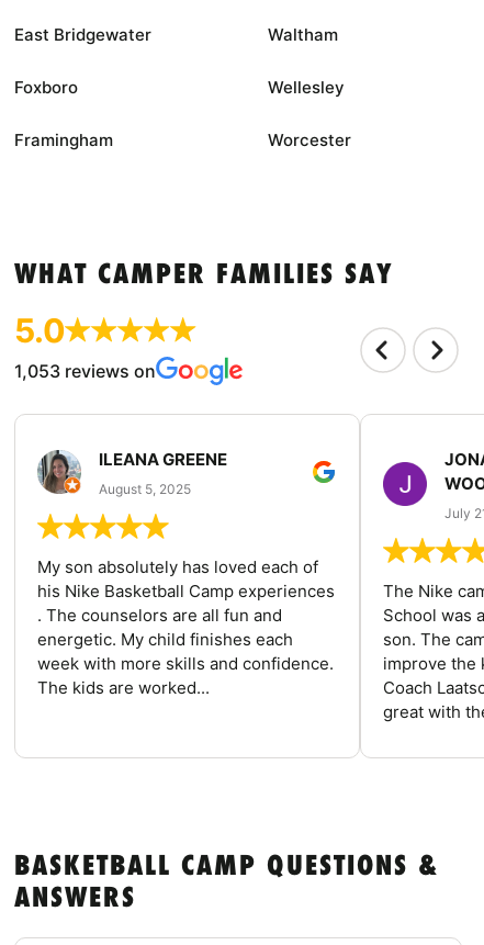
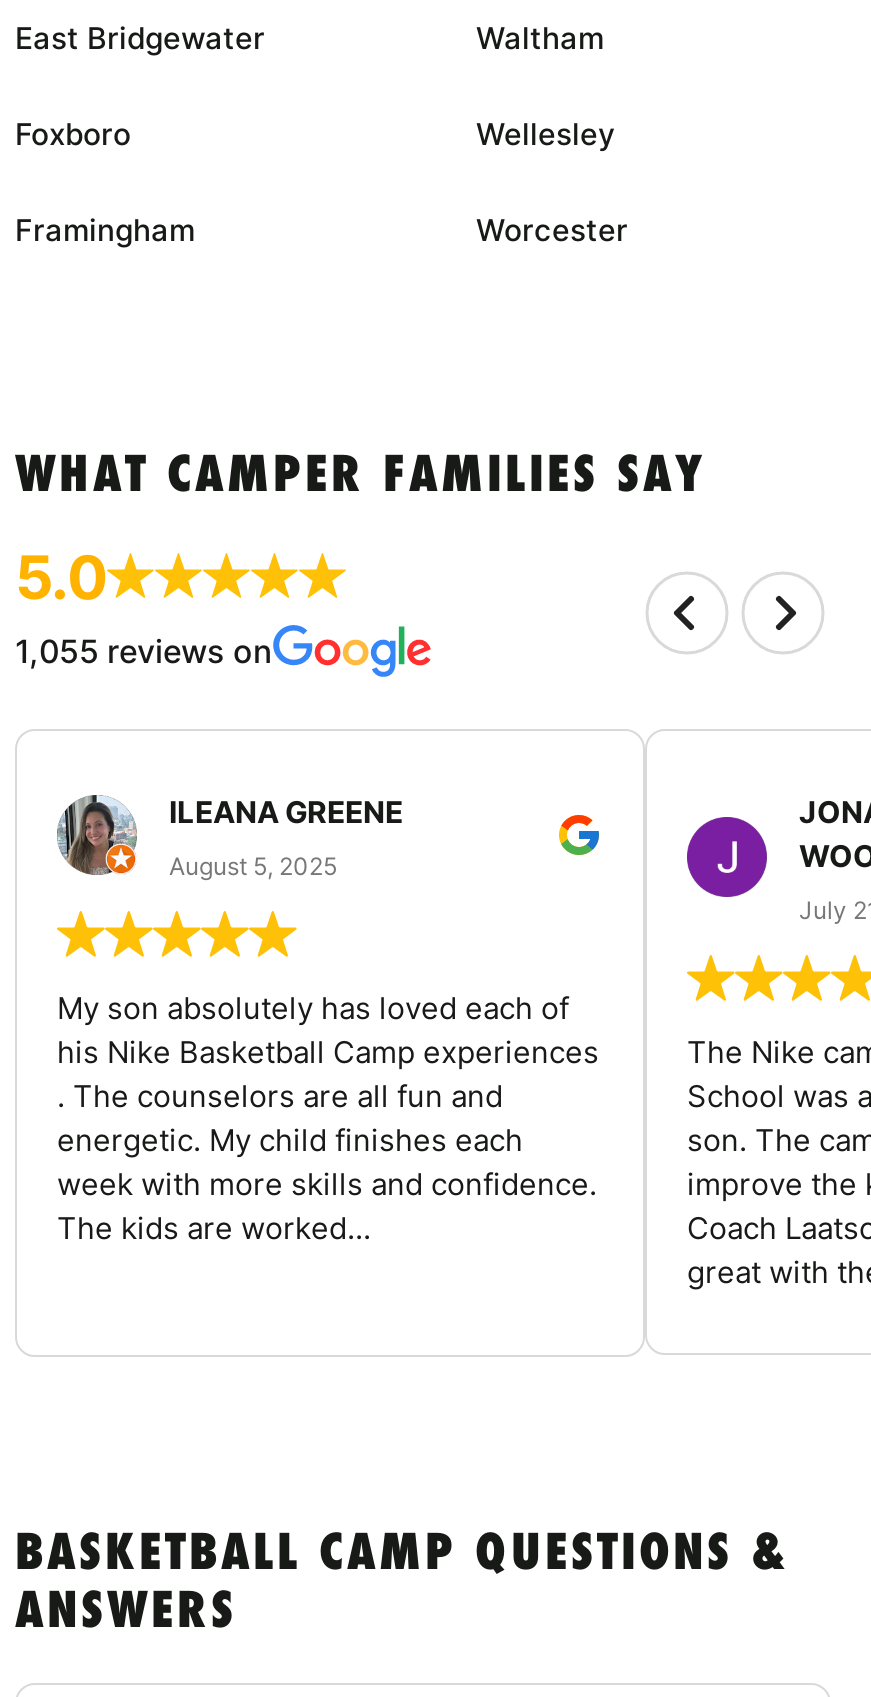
[14,360,156,382] 1,053 reviews on -> [15,630,273,670] 1,055 reviews on

